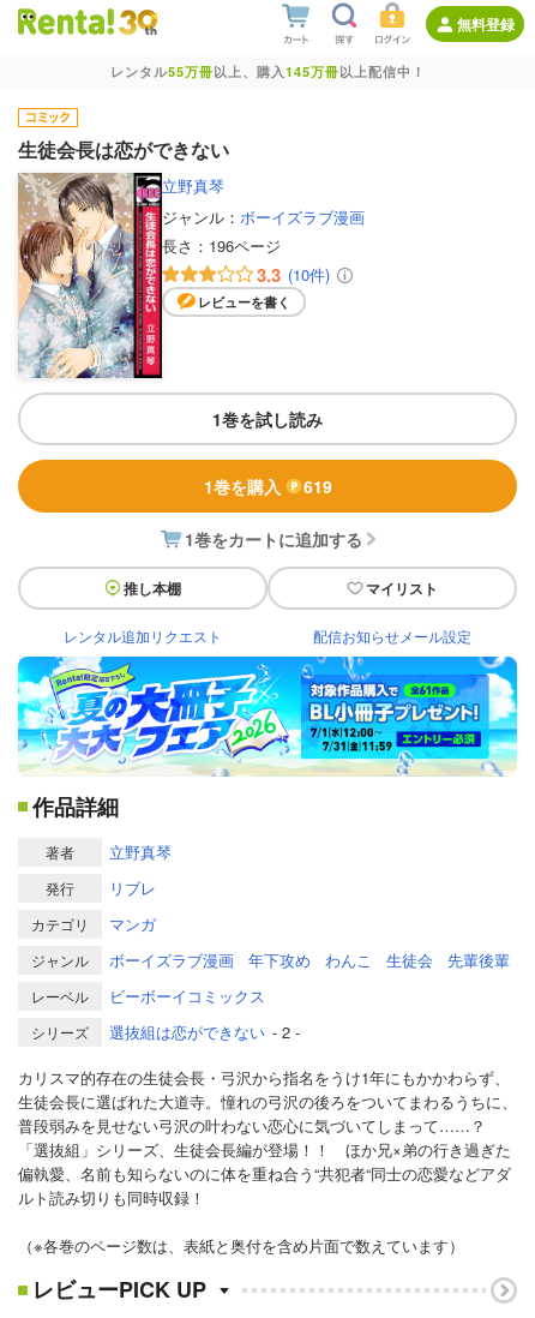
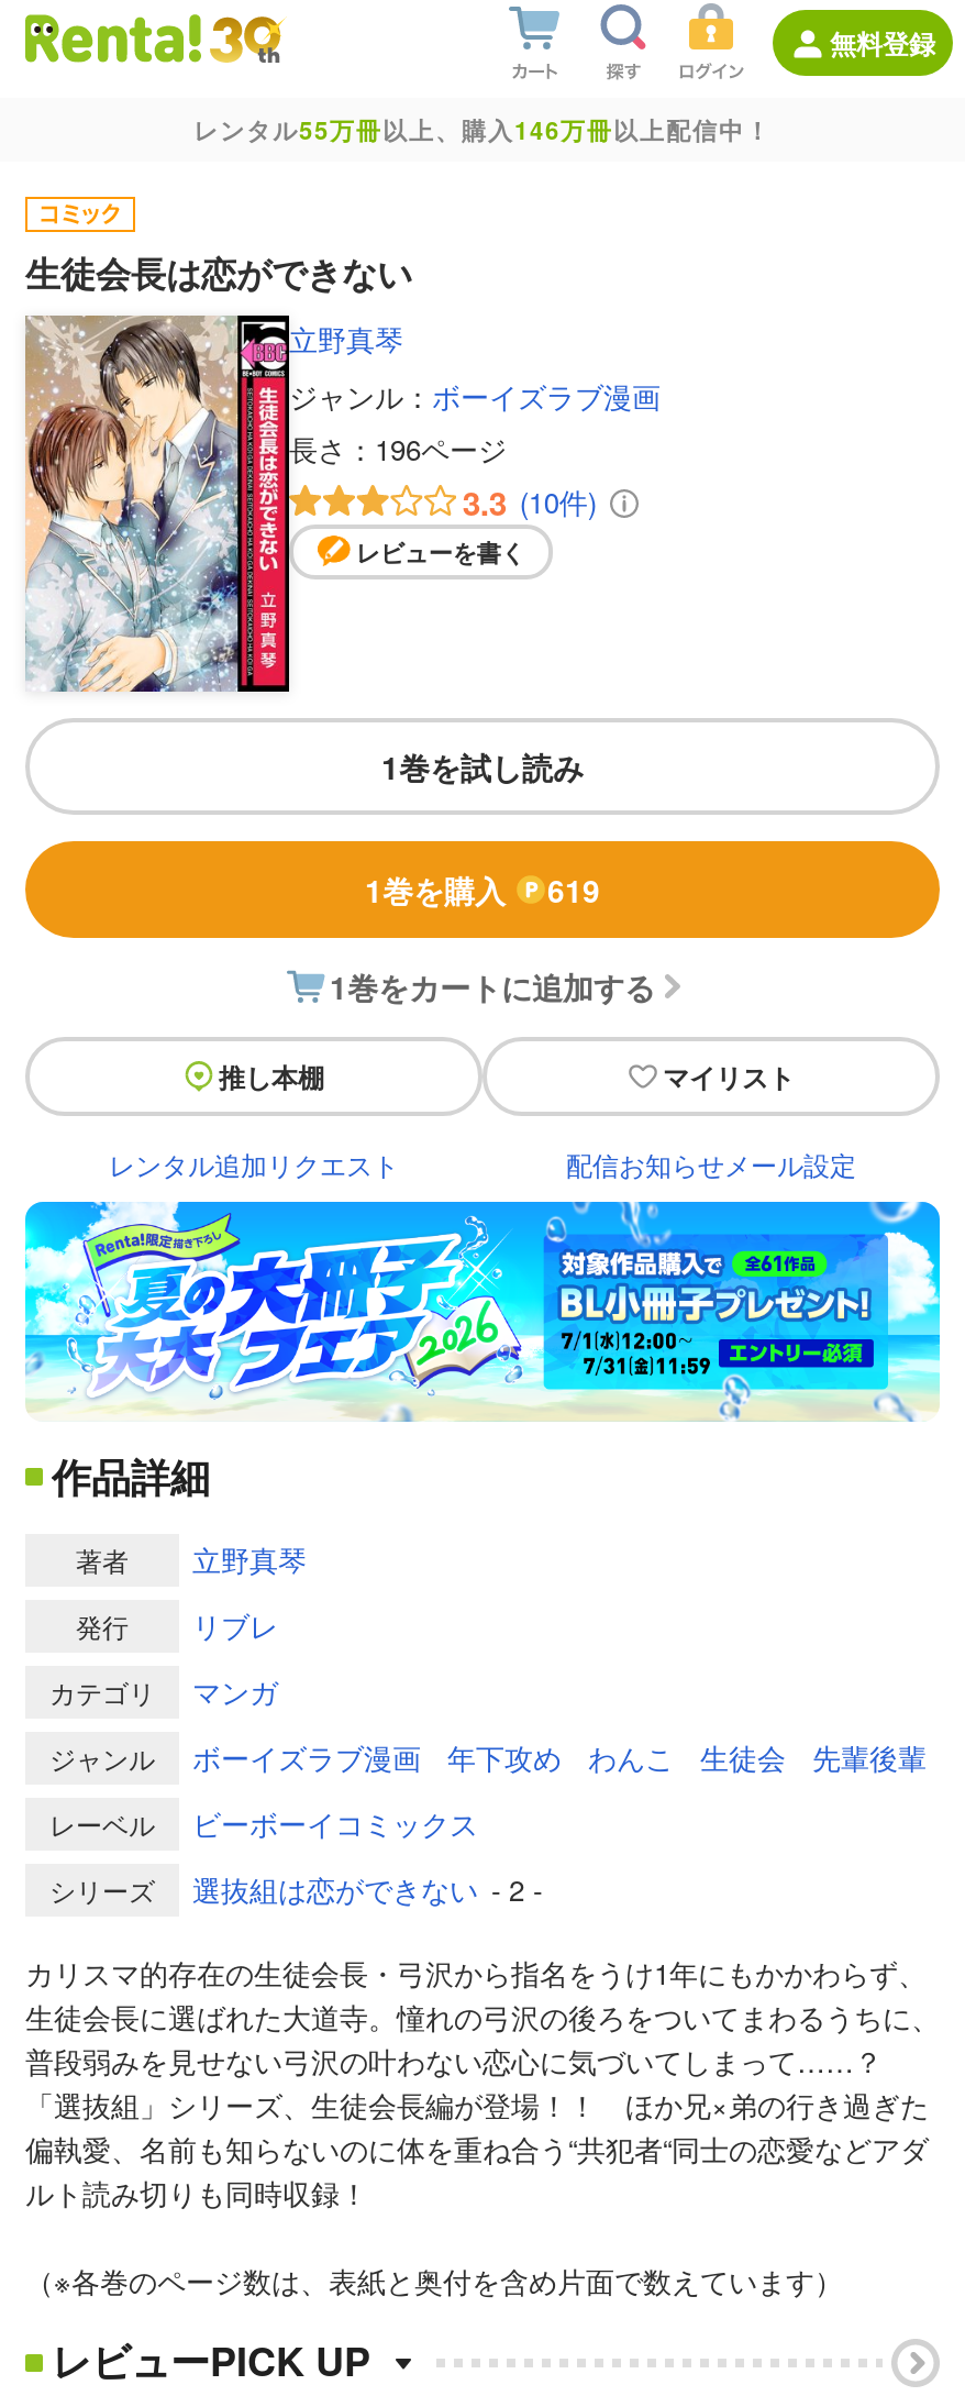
[110,62,425,80] レンタル55万冊以上、購入145万冊以上配信中！ -> [193,113,772,146] レンタル55万冊以上、購入146万冊以上配信中！

